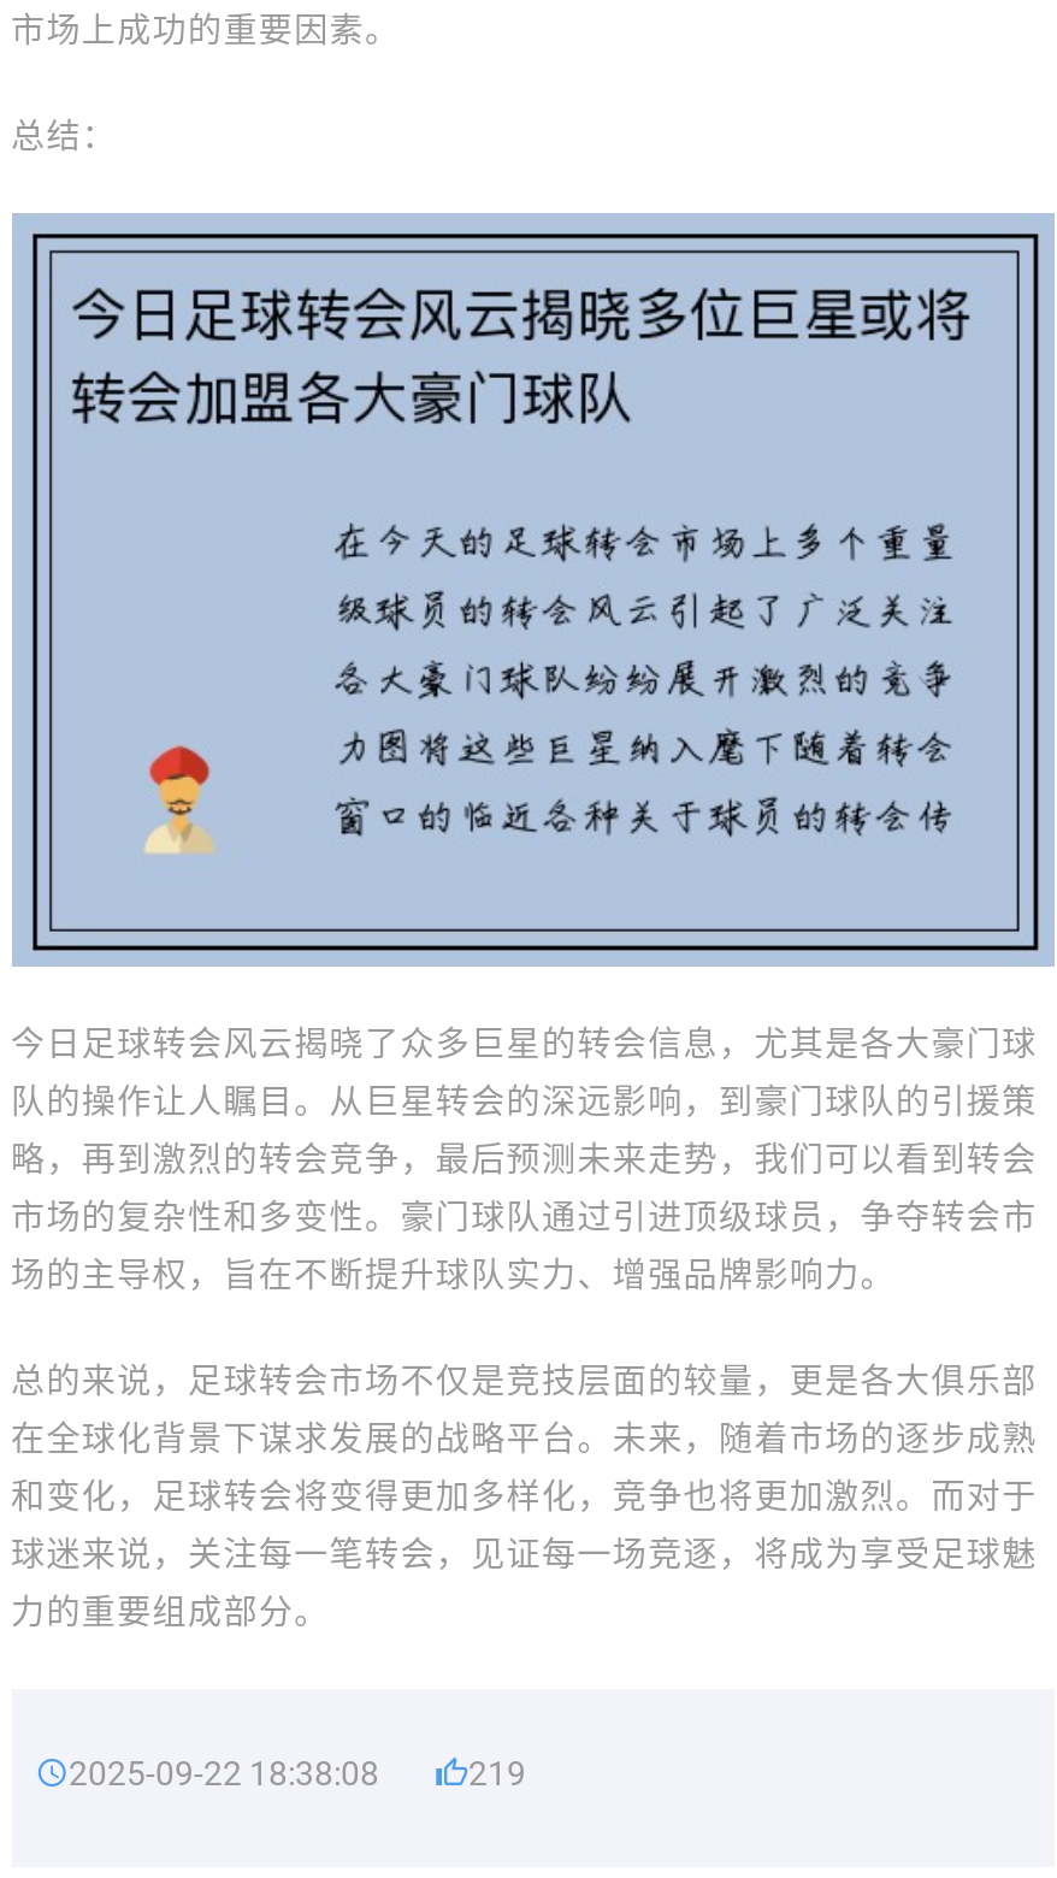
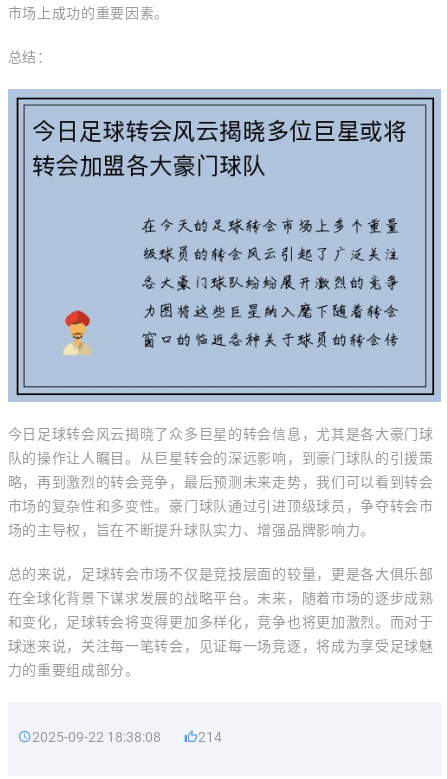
[468,1755,526,1794] 219 -> [197,729,221,745] 214

